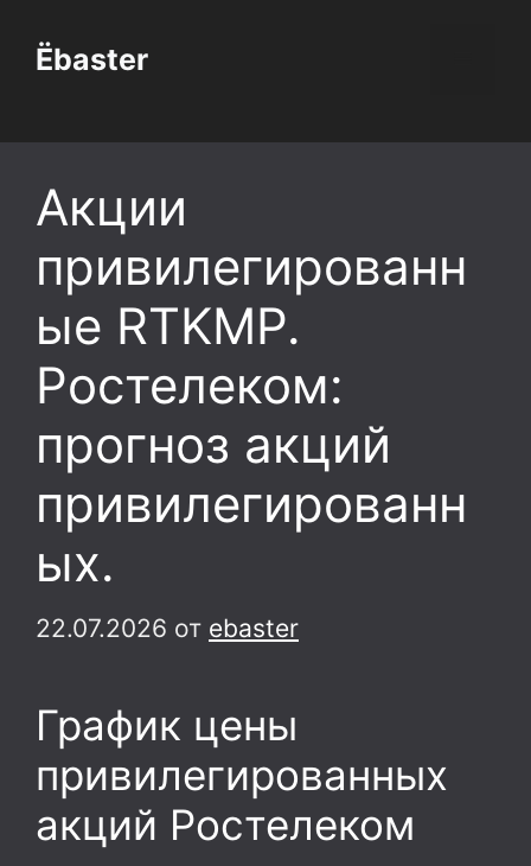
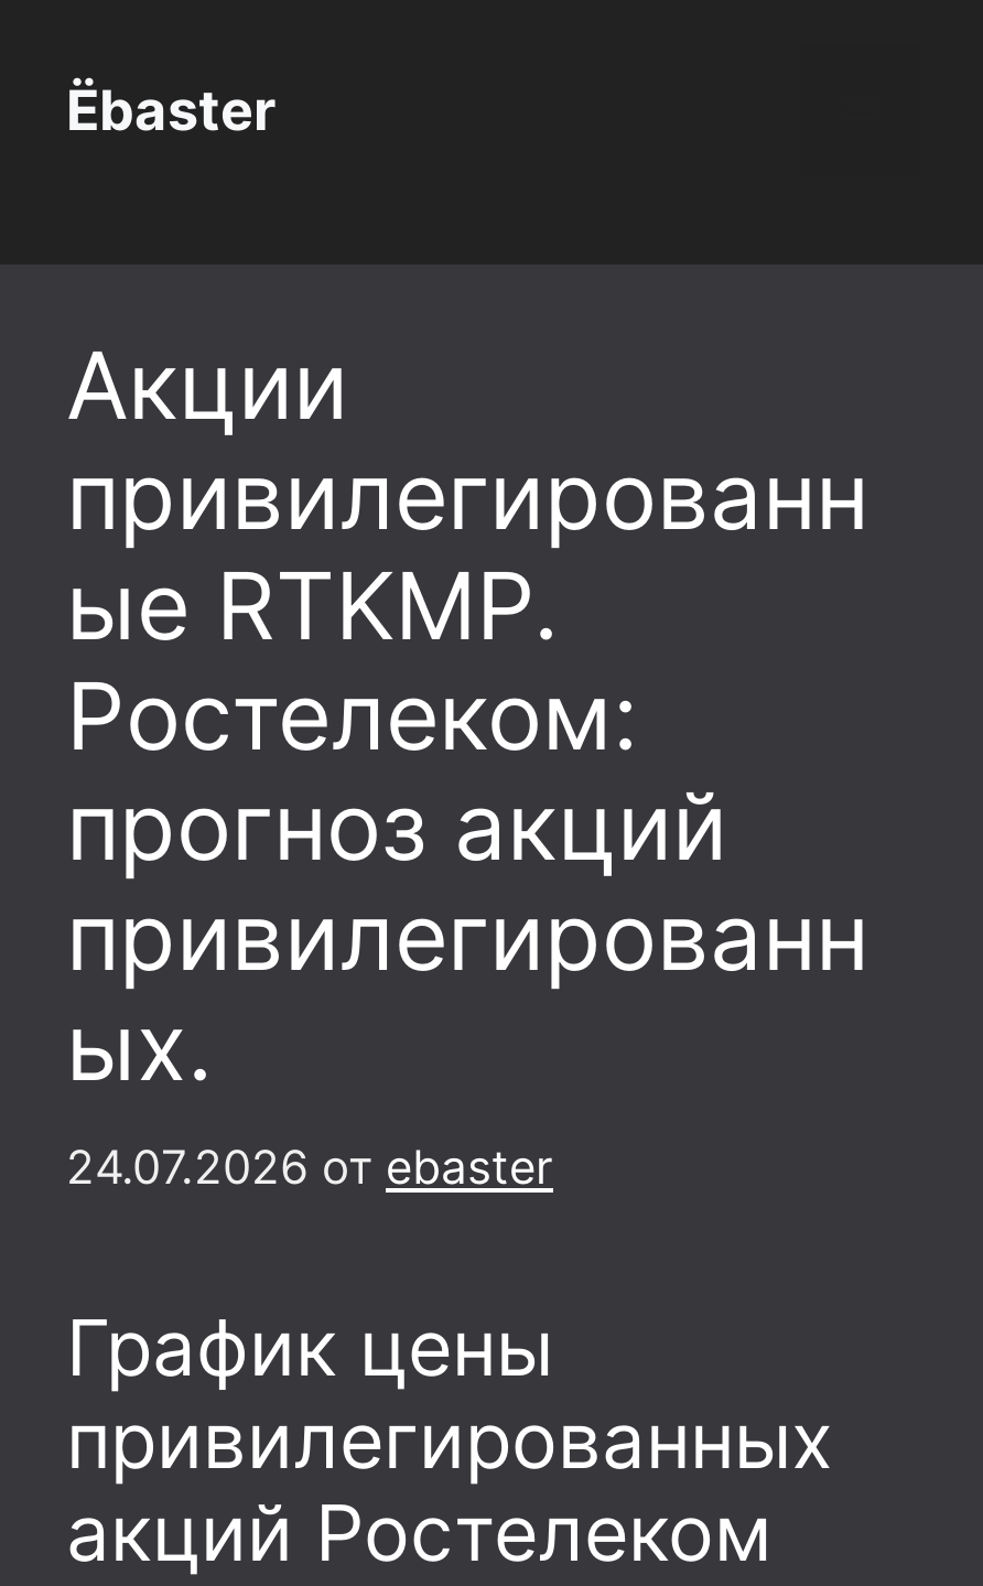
[36,613,299,642] 22.07.2026 от ebaster -> [66,1139,553,1194] 24.07.2026 от ebaster

